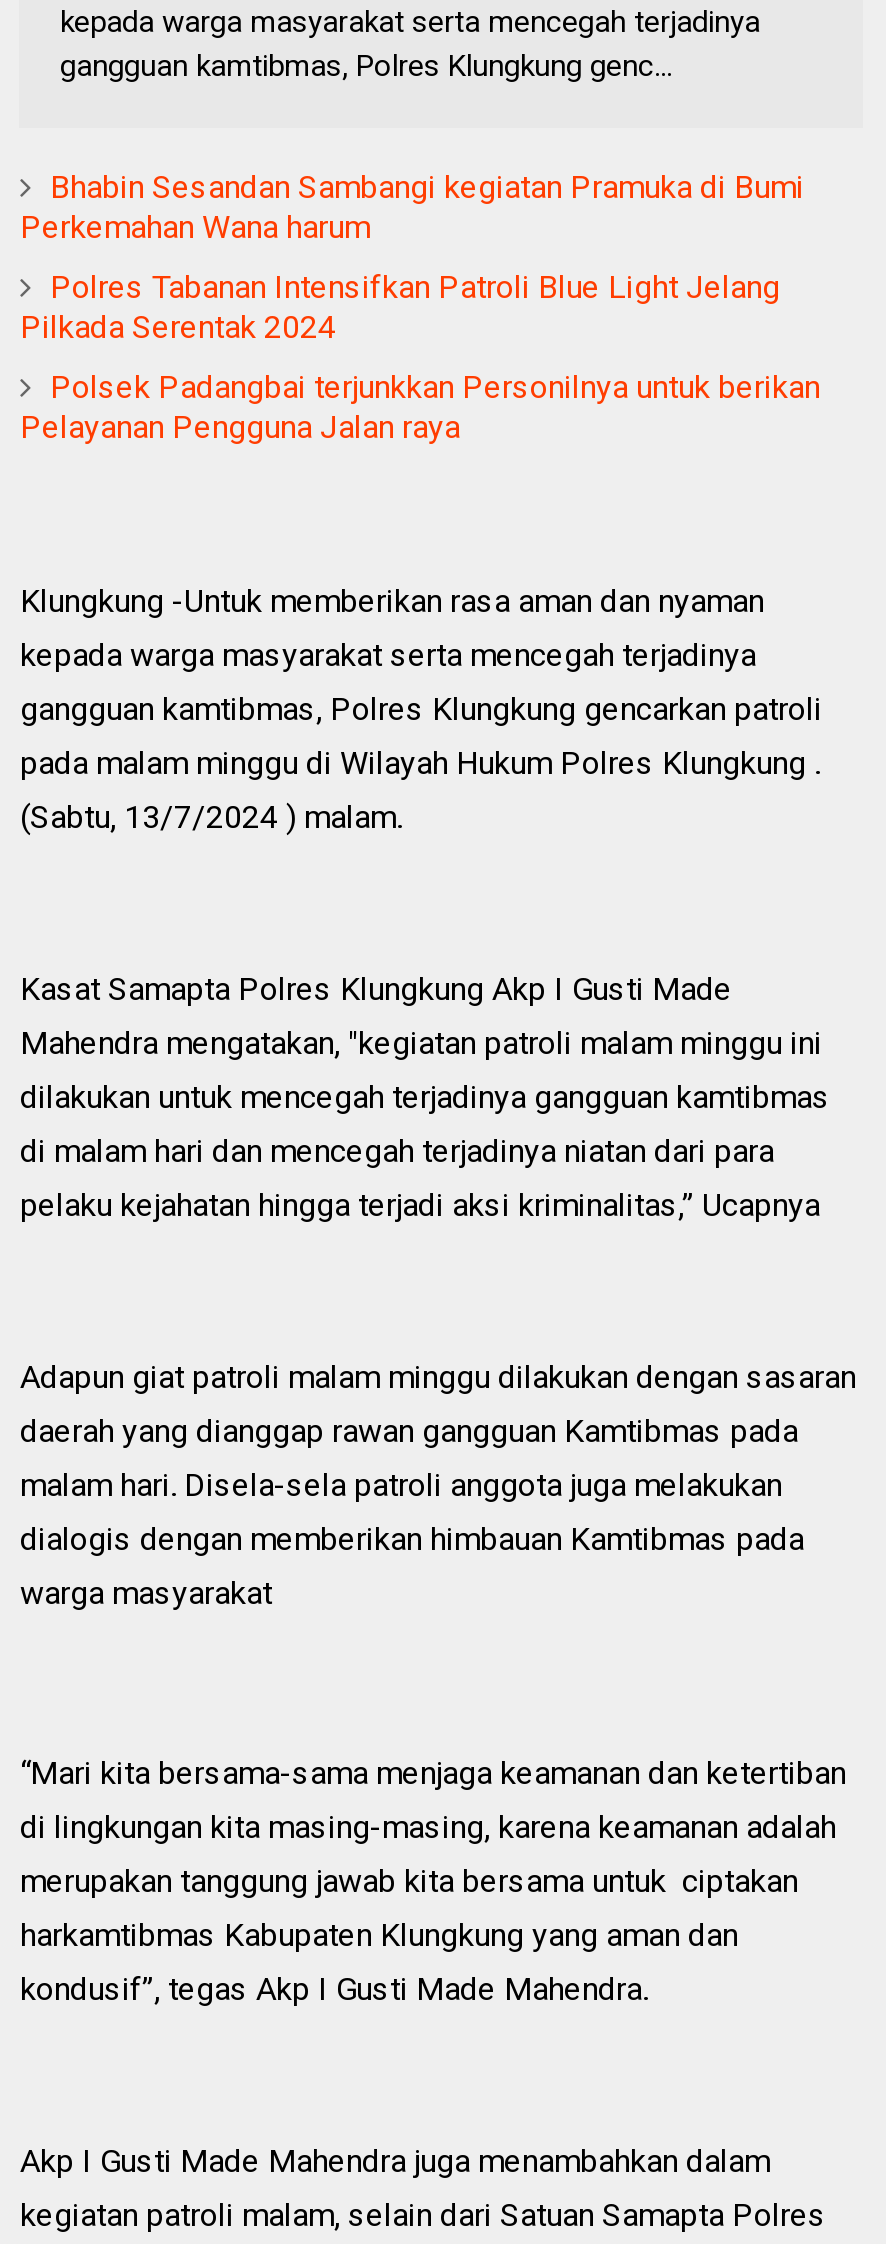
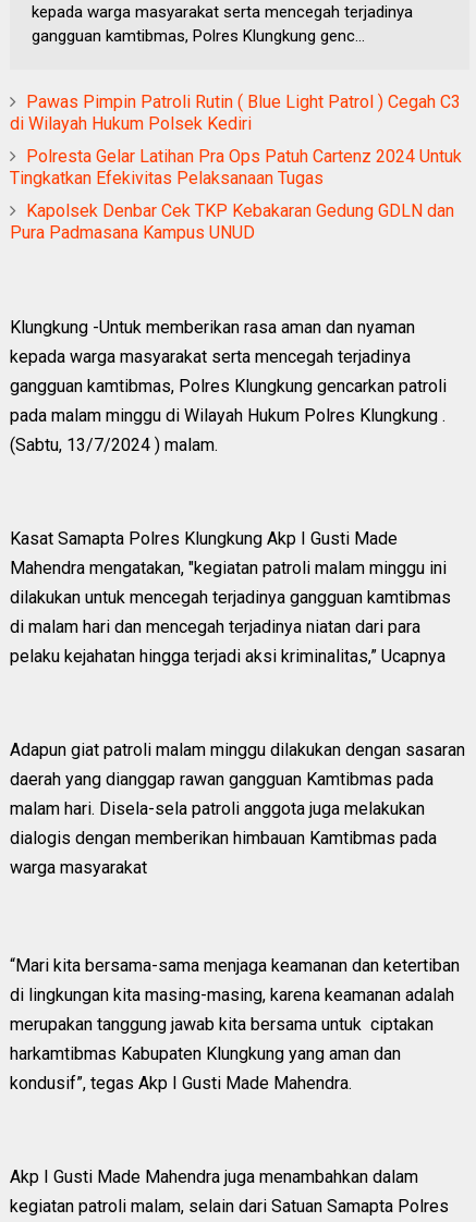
[20,168,804,246] Bhabin Sesandan Sambangi kegiatan Pramuka di Bumi | Perkemahan Wana harum -> [10,91,461,134] Pawas Pimpin Patroli Rutin ( Blue Light Patrol ) Cegah C3 | di Wilayah Hukum Polsek Kediri
[20,268,780,346] Polres Tabanan Intensifkan Patroli Blue Light Jelang | Pilkada Serentak 2024 -> [10,146,462,188] Polresta Gelar Latihan Pra Ops Patuh Cartenz 2024 Untuk | Tingkatkan Efekivitas Pelaksanaan Tugas
[20,368,820,446] Polsek Padangbai terjunkkan Personilnya untuk berikan | Pelayanan Pengguna Jalan raya -> [10,200,455,243] Kapolsek Denbar Cek TKP Kebakaran Gedung GDLN dan | Pura Padmasana Kampus UNUD

